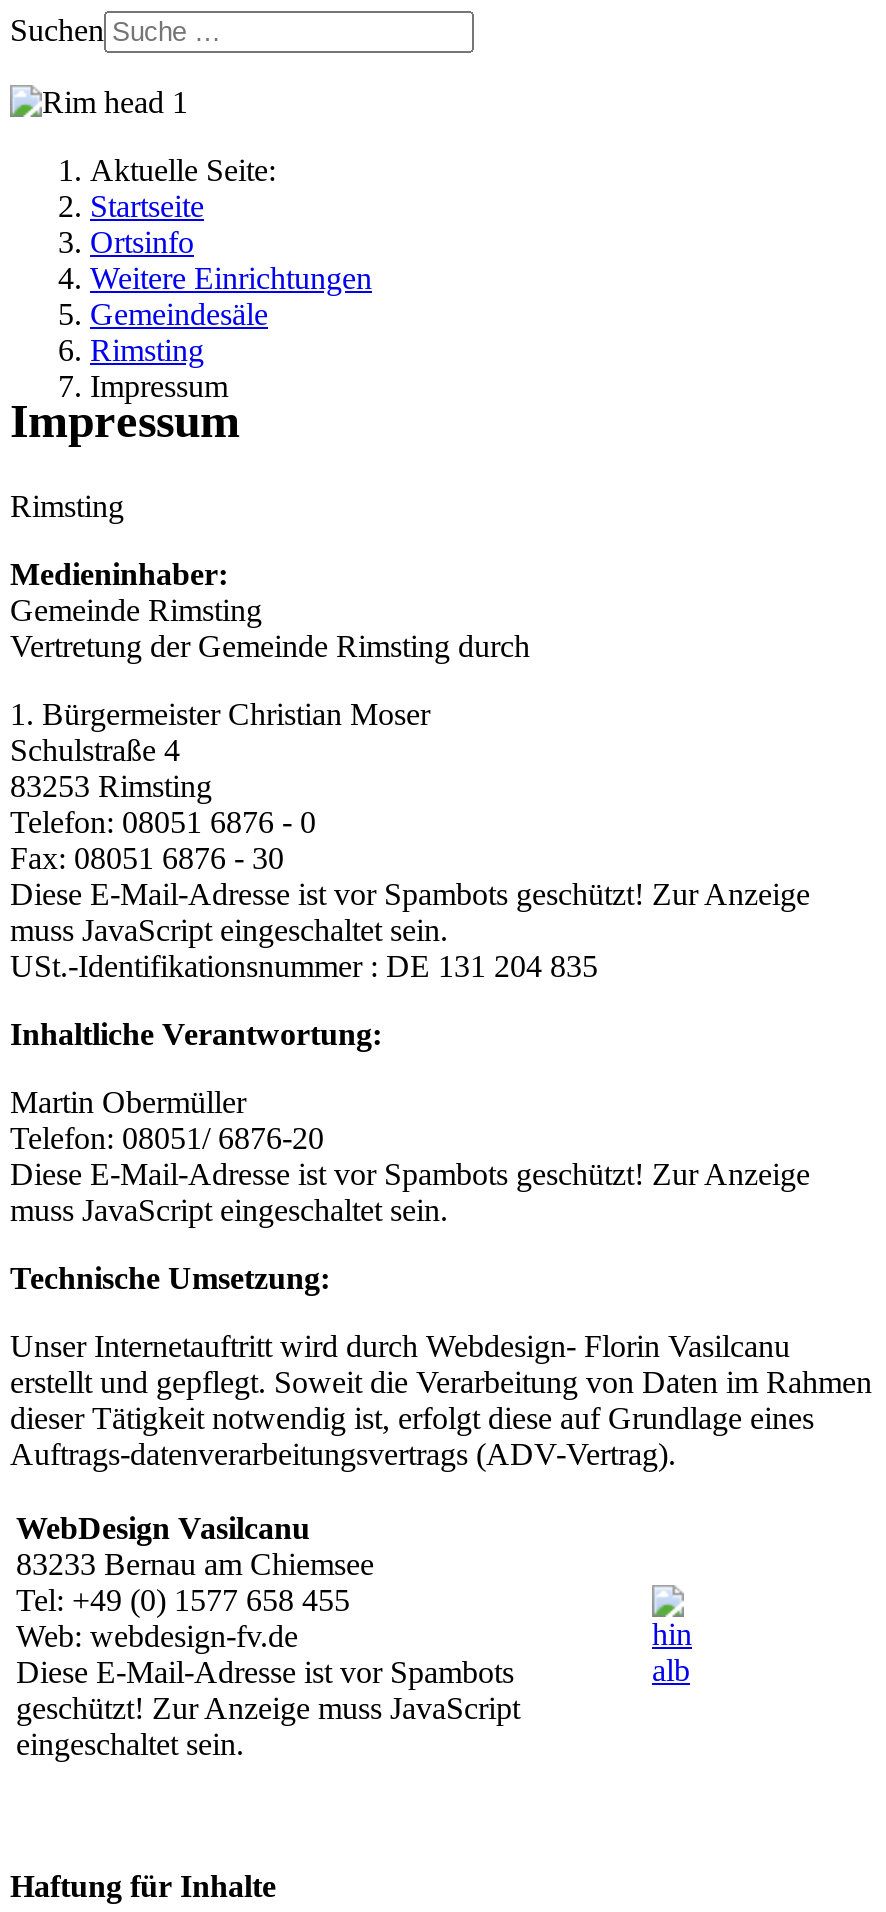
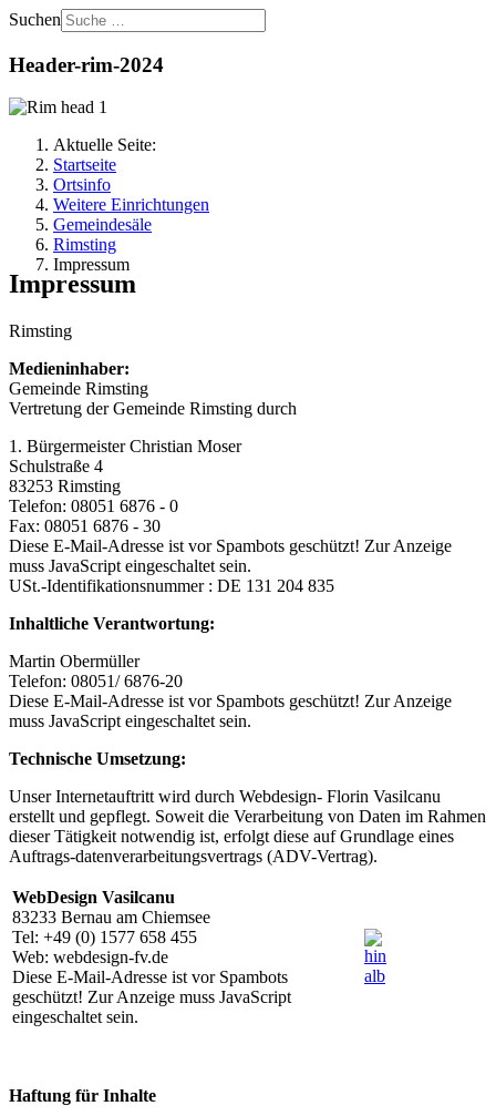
none -> [9,53,164,76] Header-rim-2024

